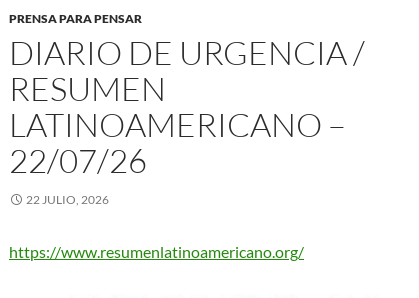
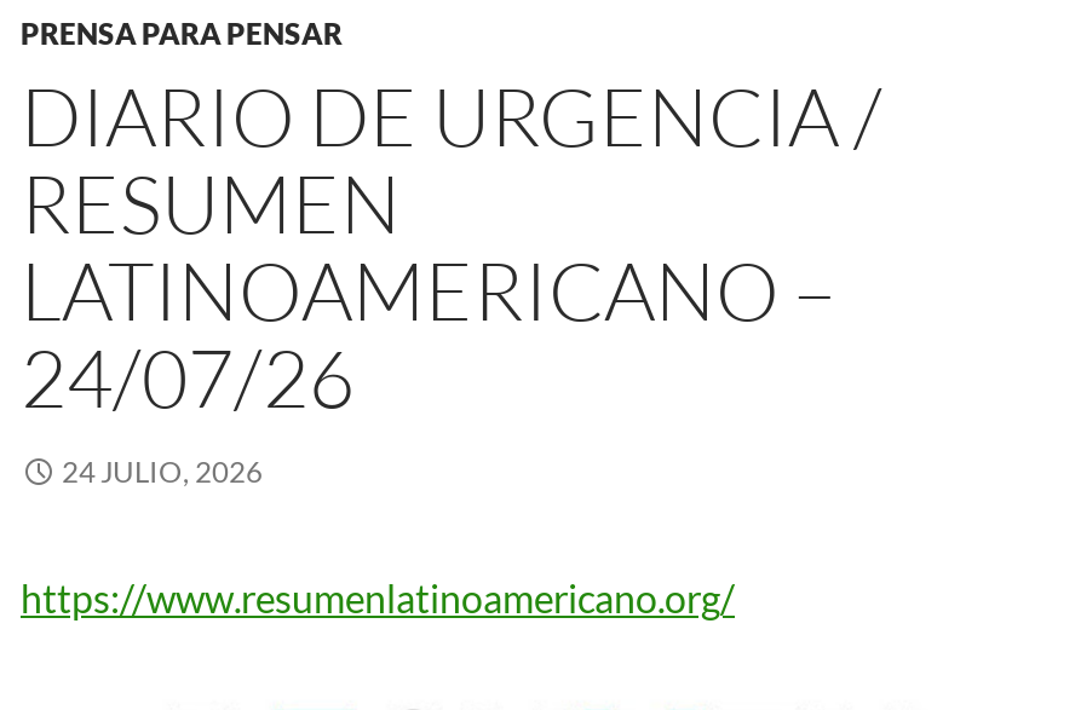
[9,140,147,181] 22/07/26 -> [21,328,355,427] 24/07/26
[26,192,109,207] 22 JULIO, 2026 -> [62,454,263,490] 24 JULIO, 2026

